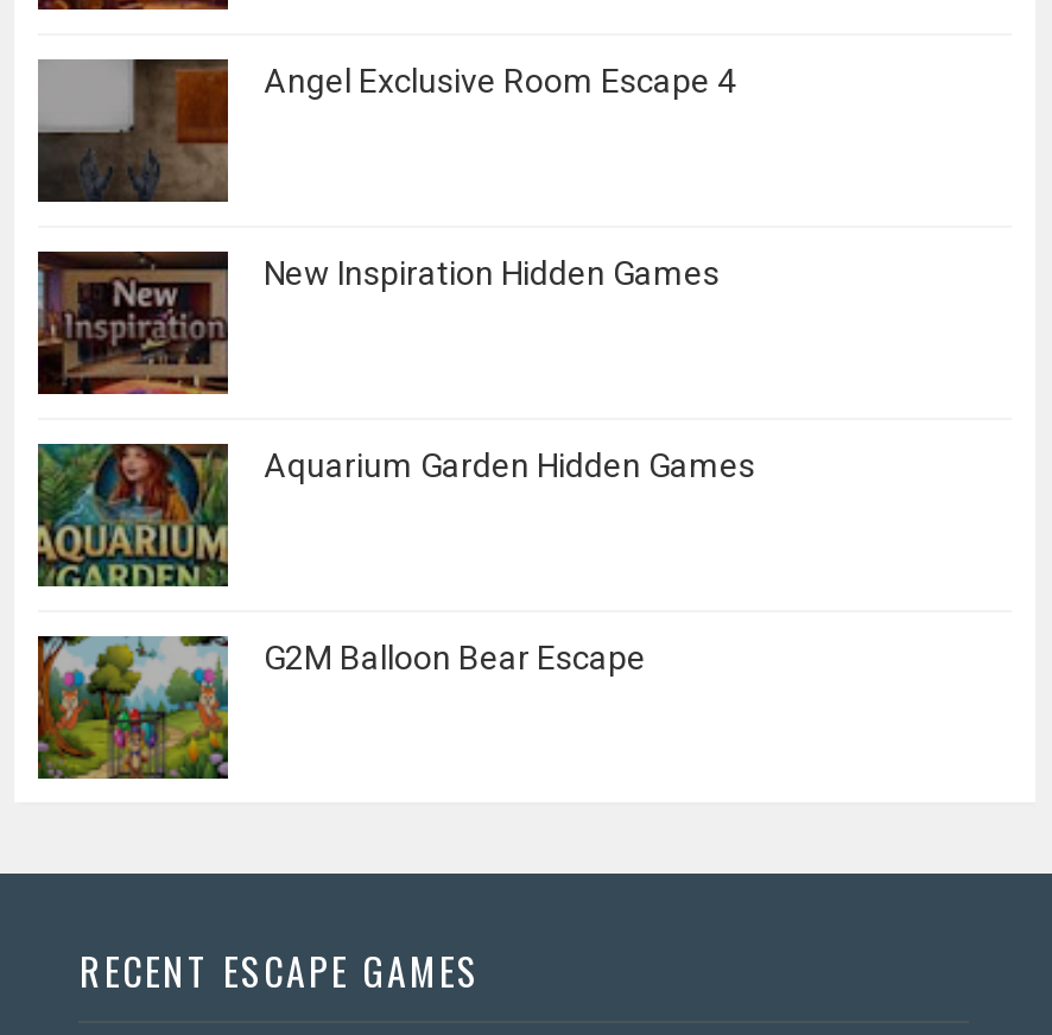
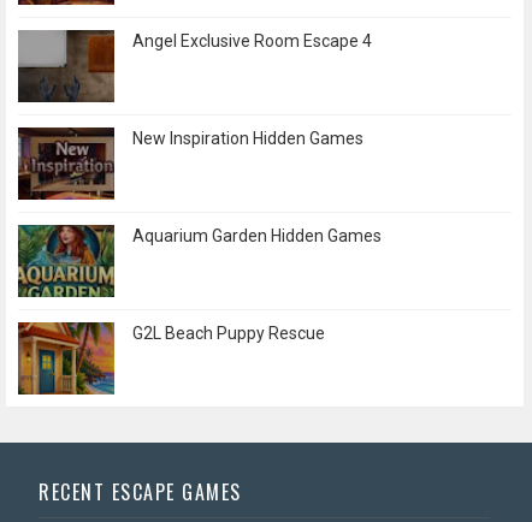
[38,634,646,781] [image] | G2M Balloon Bear Escape -> [18,321,325,396] [image] | G2L Beach Puppy Rescue

